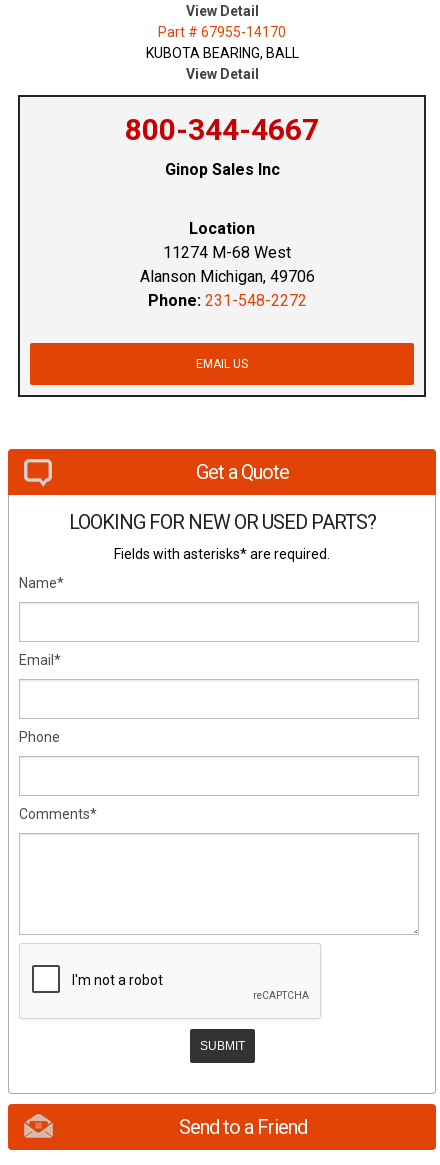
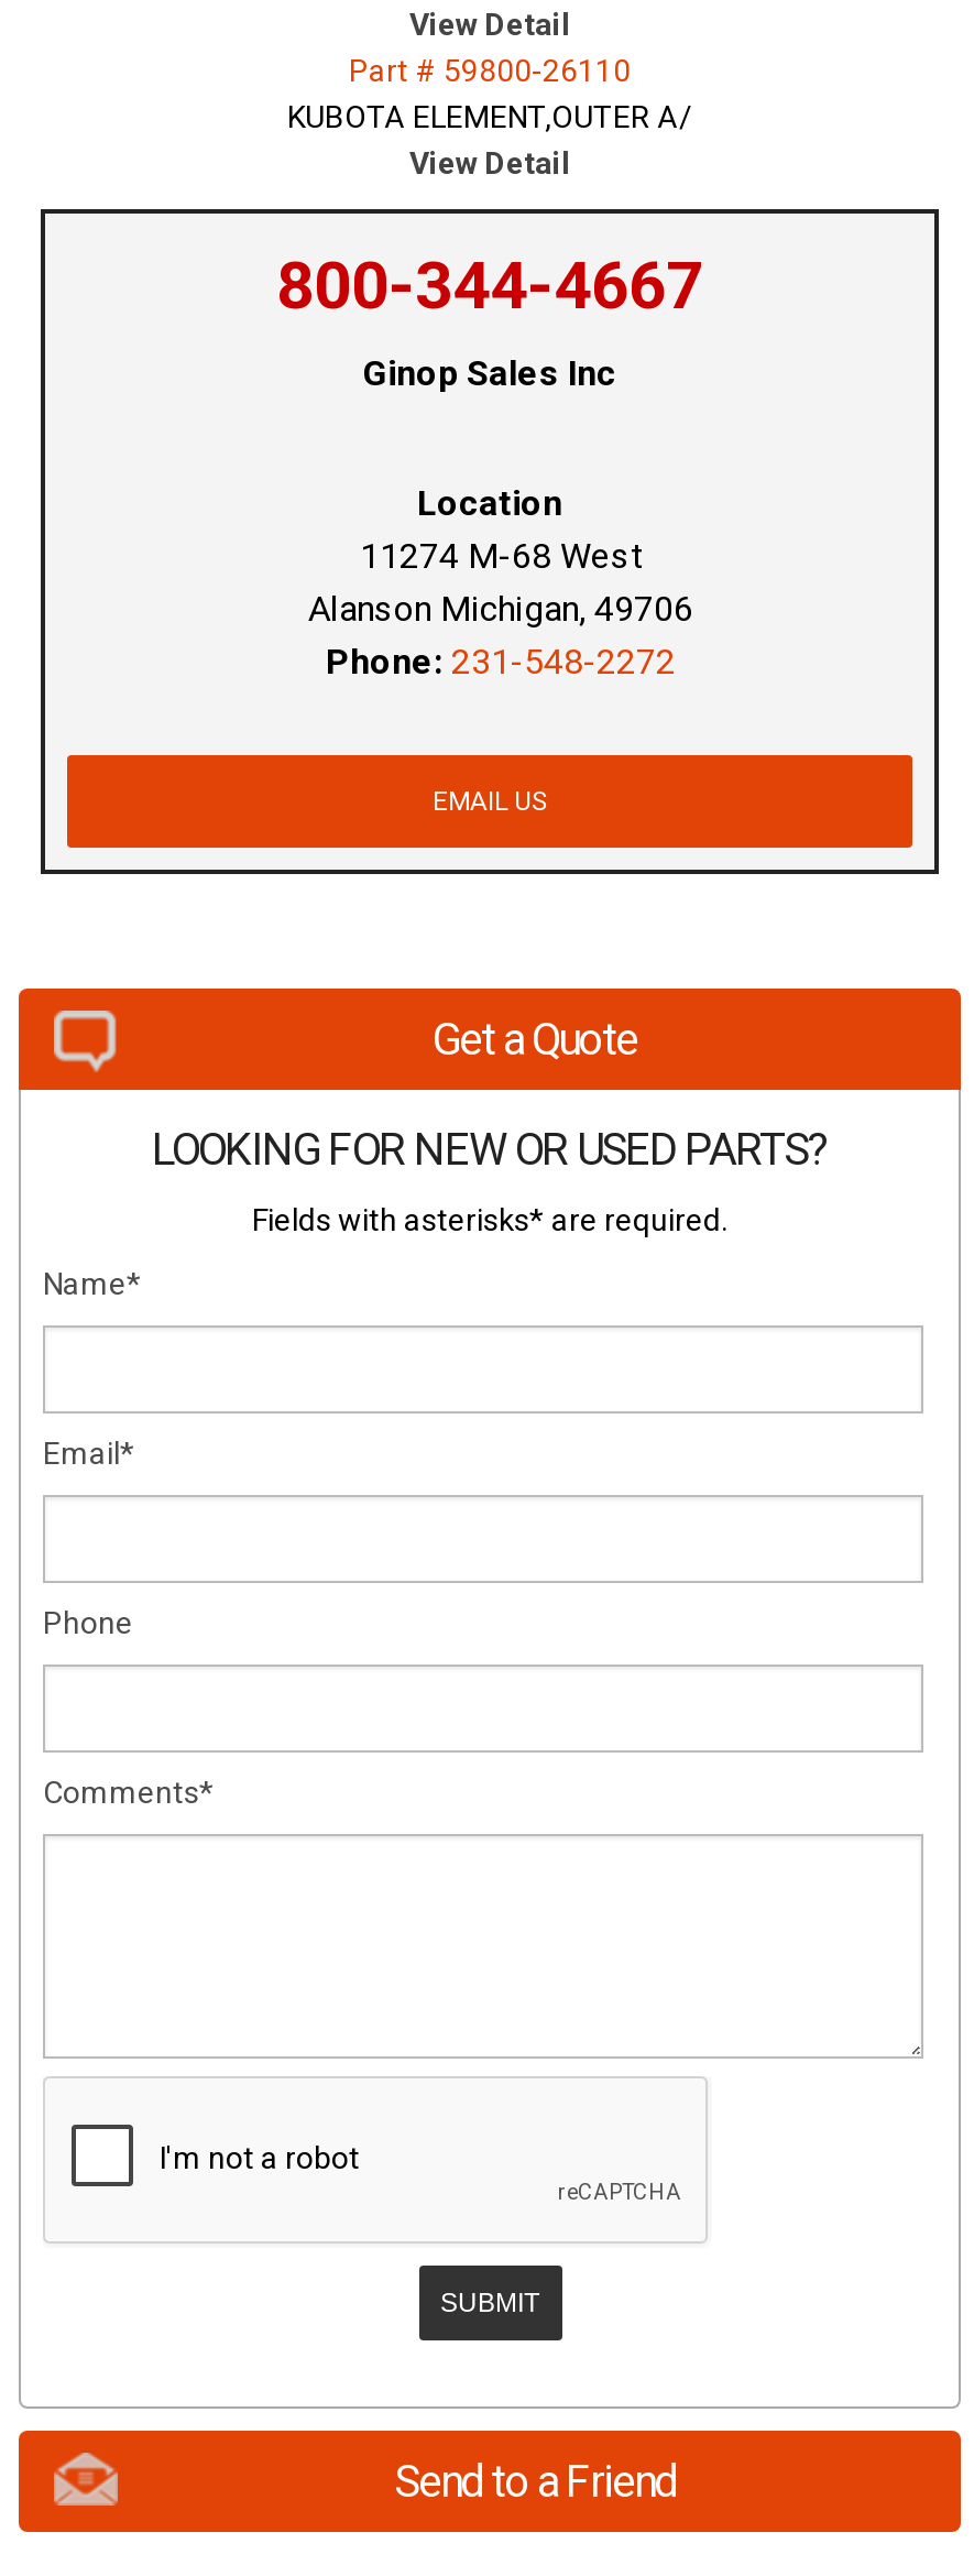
[158,24,286,40] Part # 67955-14170 -> [349,54,631,89] Part # 59800-26110
[145,45,298,61] KUBOTA BEARING, BALL -> [287,100,692,135] KUBOTA ELEMENT,OUTER A/

